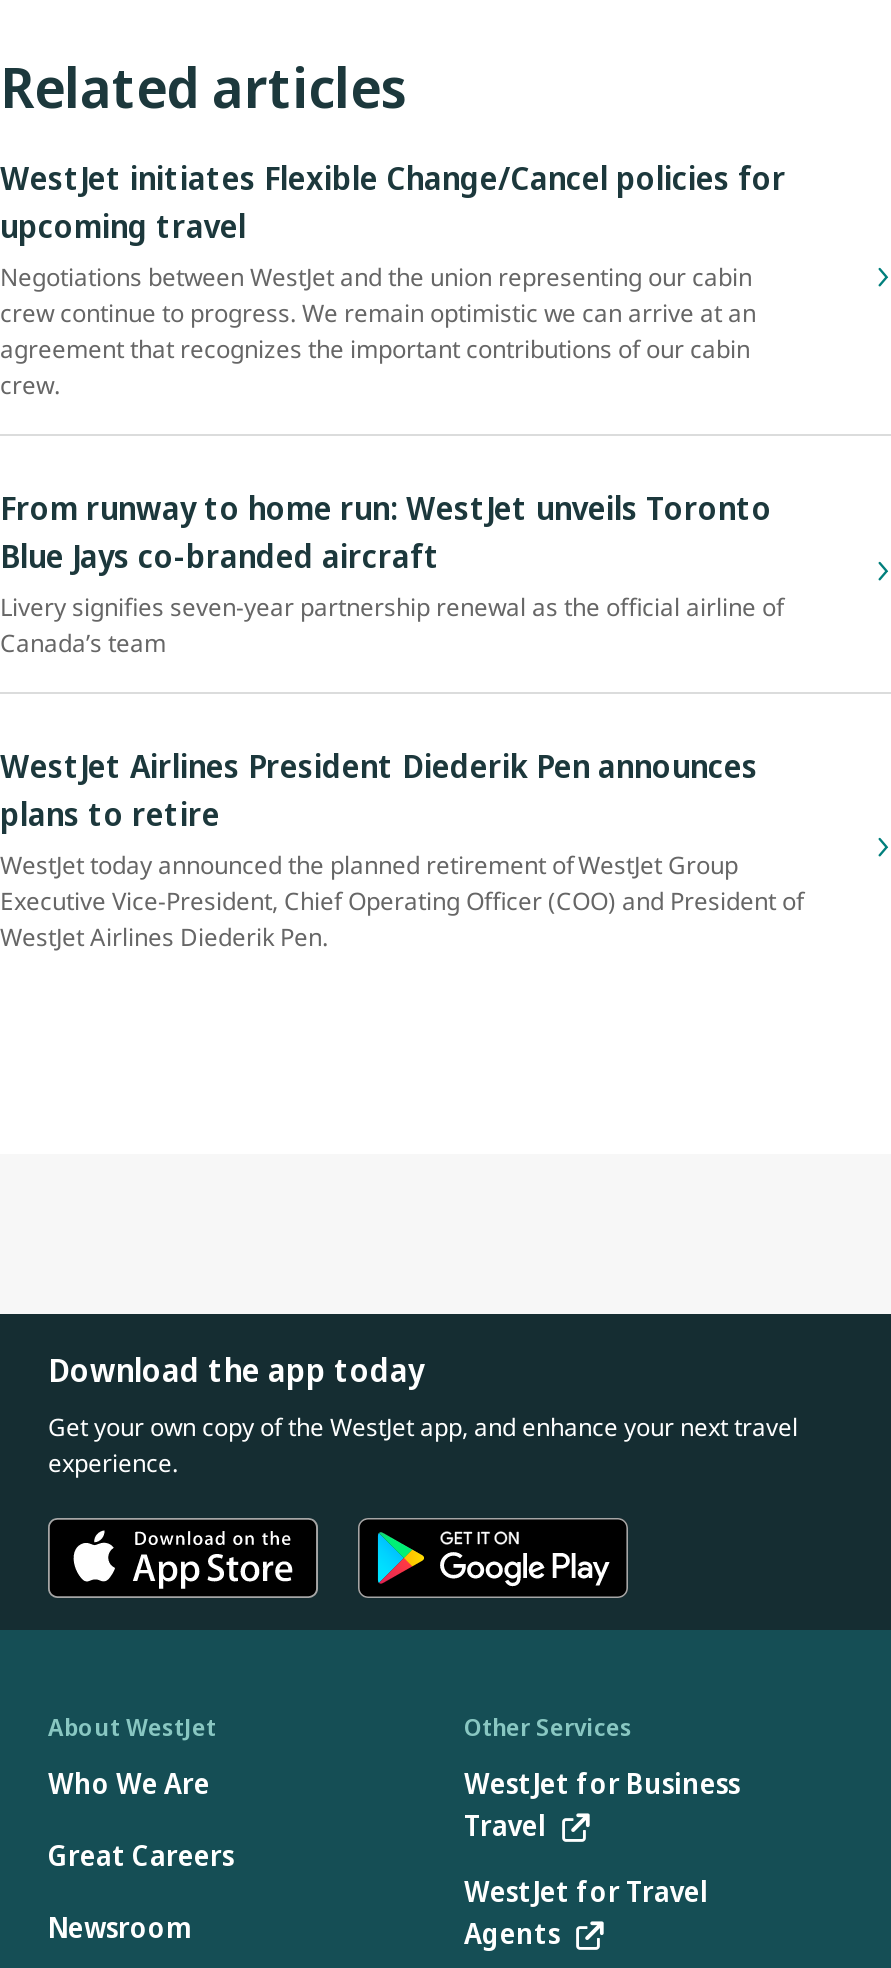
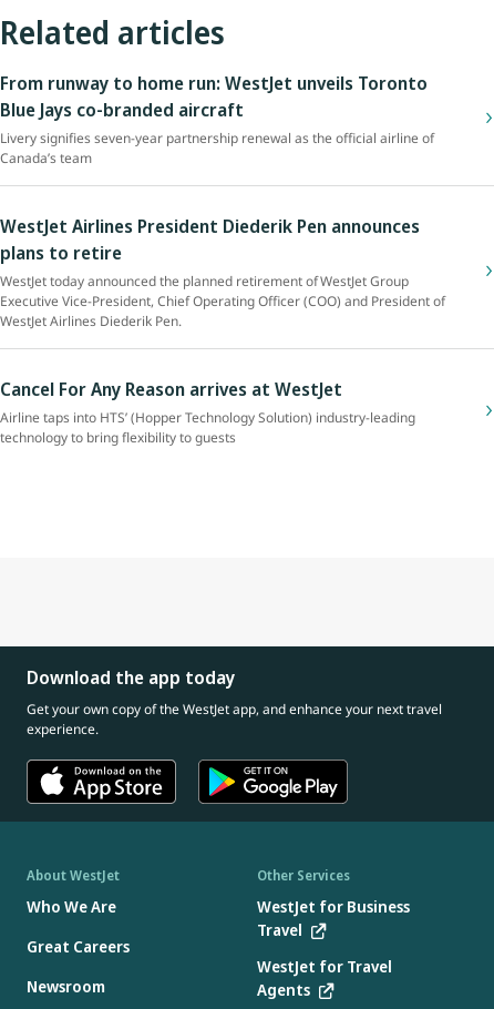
[0,156,786,402] WestJet initiates Flexible Change/Cancel policies for | upcoming travel | Negotiations between WestJet and the union representing our cabin | crew continue to progress. We remain optimistic we can arrive at an | agreement that recognizes the important contributions of our cabin | crew. -> none
moved [0,486,804,954] -> [0,71,445,330]: From runway to home run: WestJet unveils Toronto | Blue Jays co-branded aircraft | Livery signifies seven-year partnership renewal as the official airline of | ... | Executive Vice-President, Chief Operating Officer (COO) and President of | WestJet Airlines Diederik Pen.
none -> [0,377,415,447] Cancel For Any Reason arrives at WestJet | Airline taps into HTS’ (Hopper Technology Solution) industry-leading | technology to bring flexibility to guests

